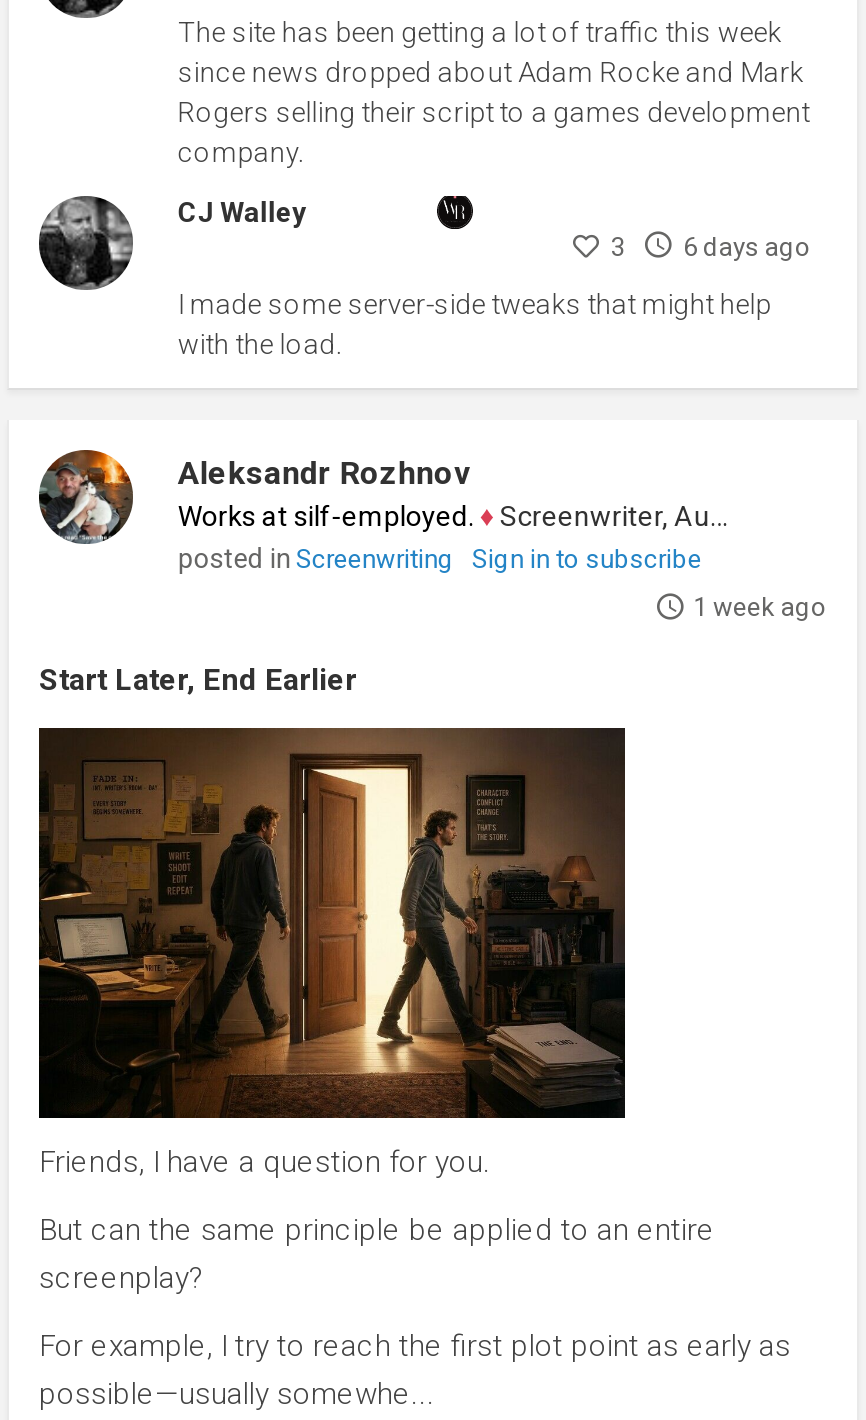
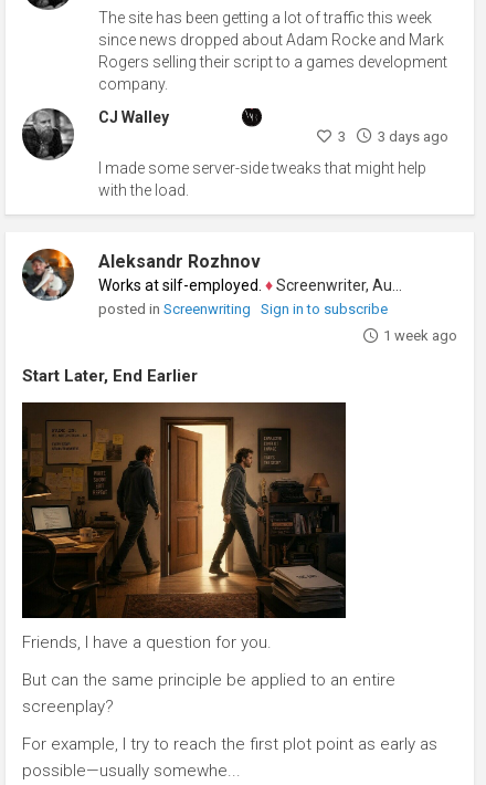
[611,231,811,261] 3 6 days ago -> [338,128,448,145] 3 3 days ago

